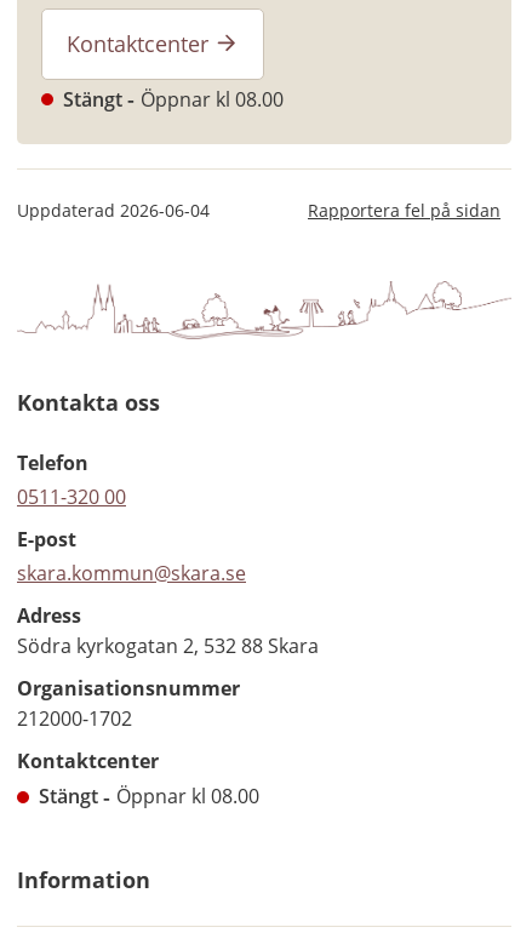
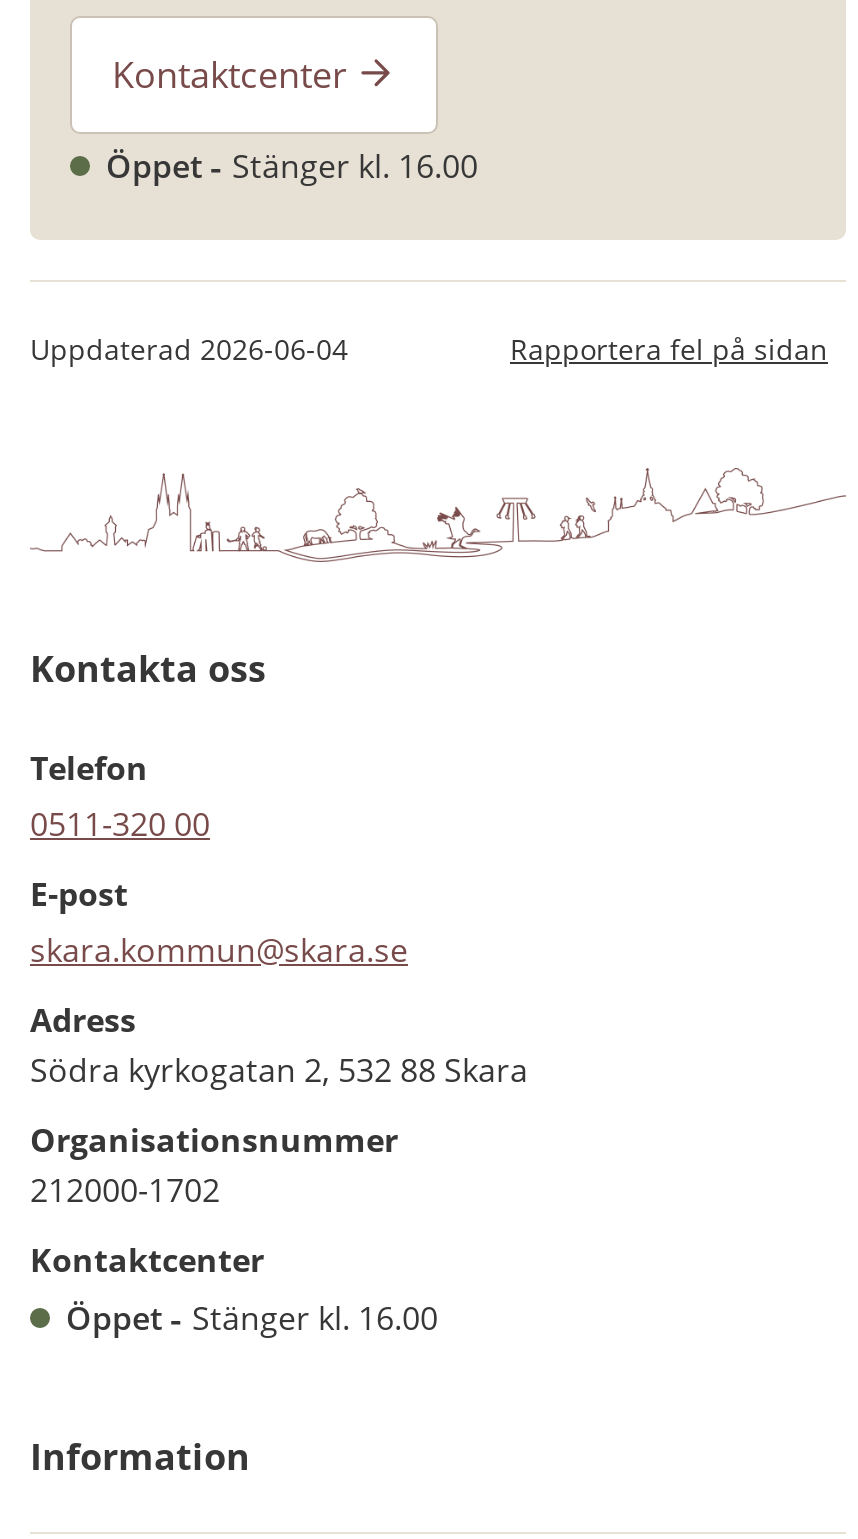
[63,86,284,112] Stängt | Öppnar kl 08.00 -> [106,143,478,187] Öppet | Stänger kl. 16.00
[39,783,259,810] Stängt | Öppnar kl 08.00 -> [66,1295,438,1339] Öppet | Stänger kl. 16.00

